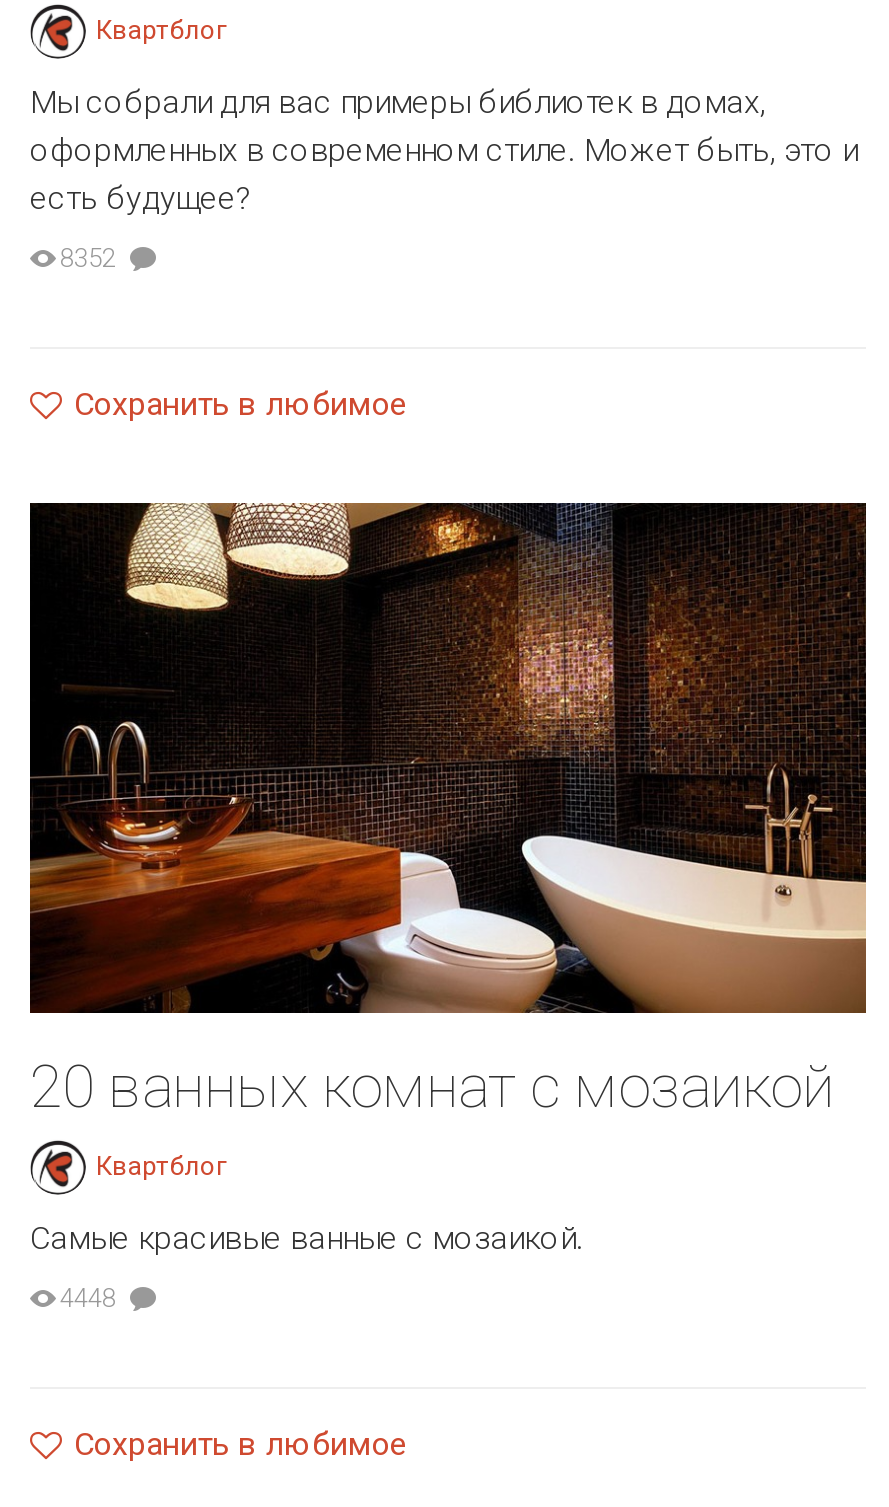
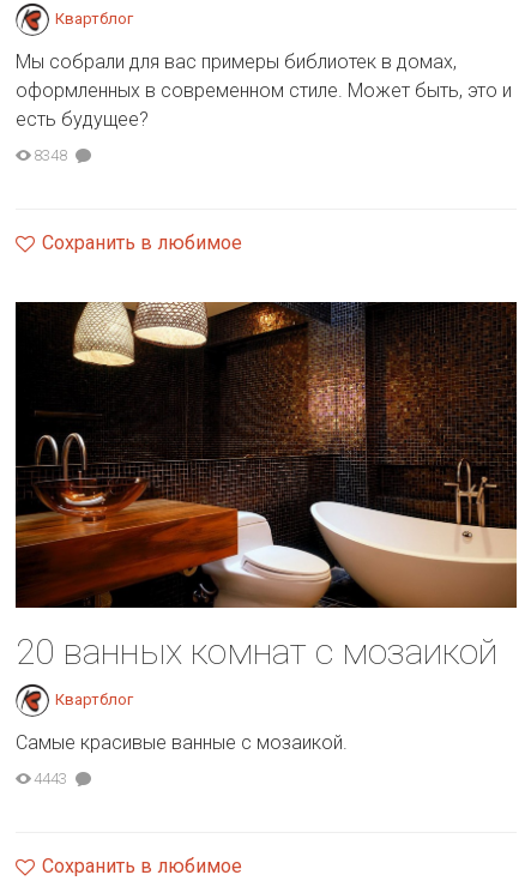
[60,244,116,274] 8352 -> [34,147,67,165] 8348
[60,1284,116,1314] 4448 -> [34,770,67,788] 4443

